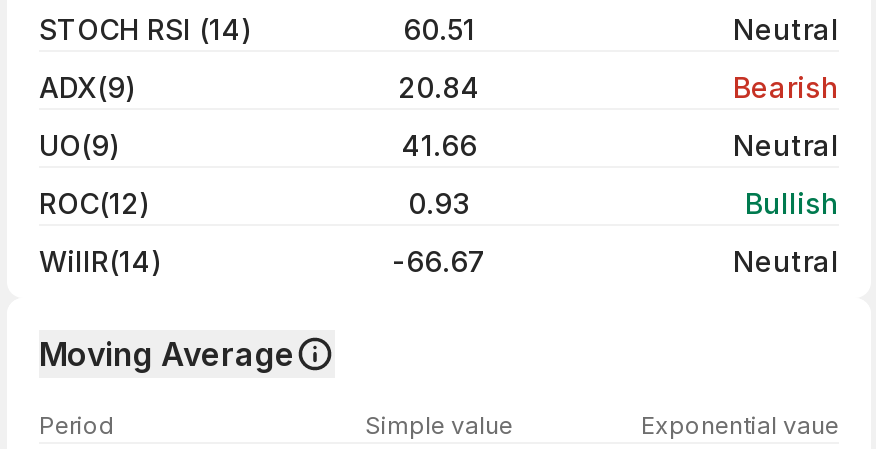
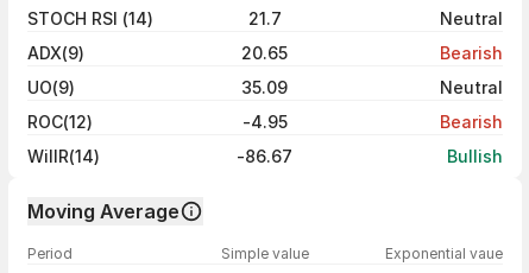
[403,12,475,46] 60.51 -> [248,8,282,28] 21.7
[398,70,480,104] 20.84 -> [242,43,288,63] 20.65
[401,128,477,162] 41.66 -> [242,77,288,97] 35.09
[408,186,839,220] 0.93 | Bullish -> [243,112,503,132] -4.95 | Bearish
[392,244,839,278] -66.67 | Neutral -> [237,146,503,166] -86.67 | Bullish

